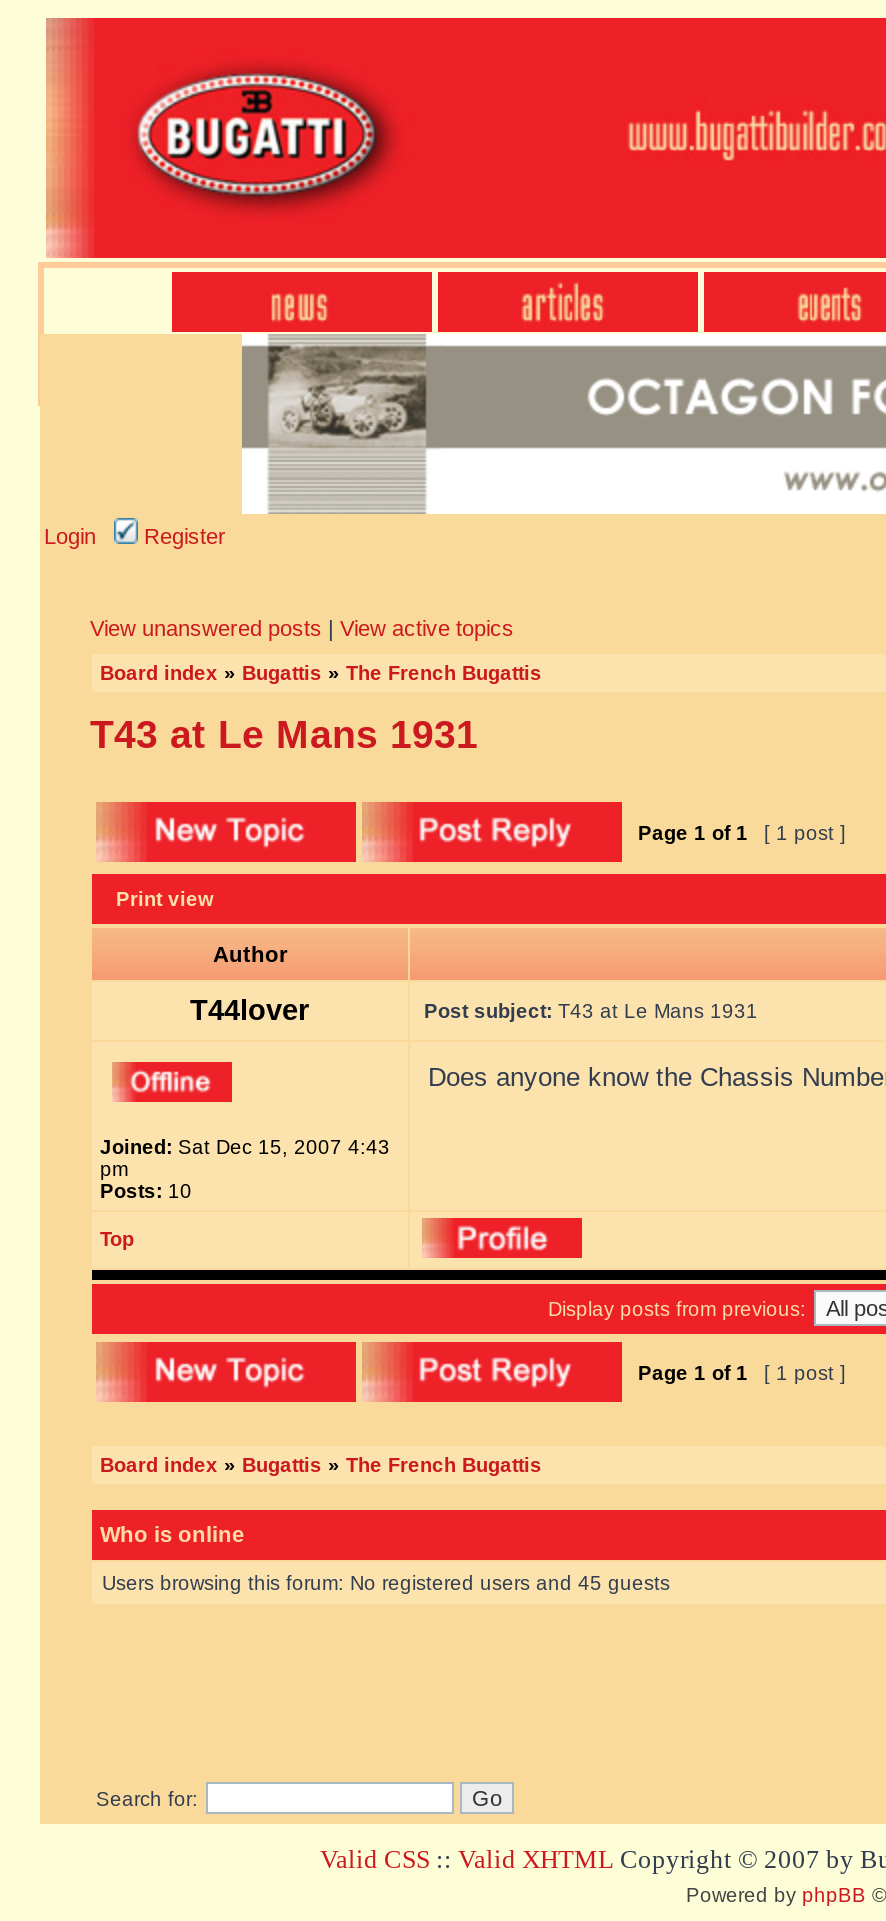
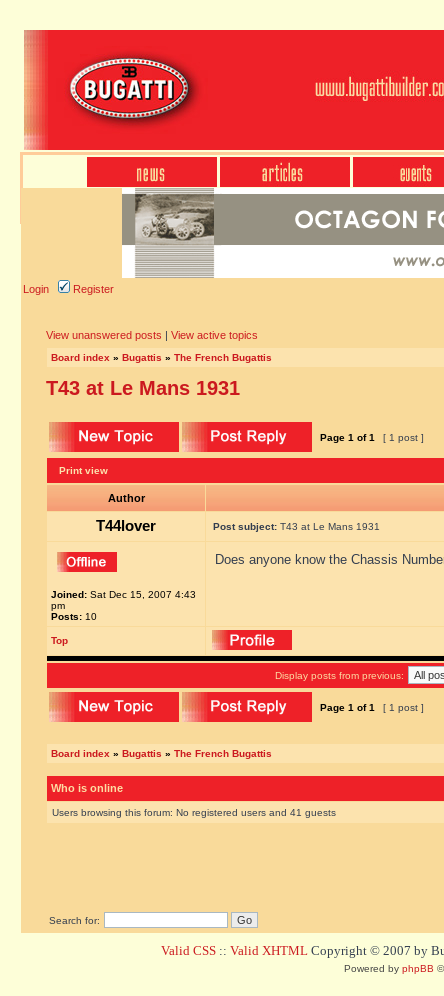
[102,1572,670,1594] Users browsing this forum: No registered users and 45 guests -> [52,807,336,818] Users browsing this forum: No registered users and 41 guests

